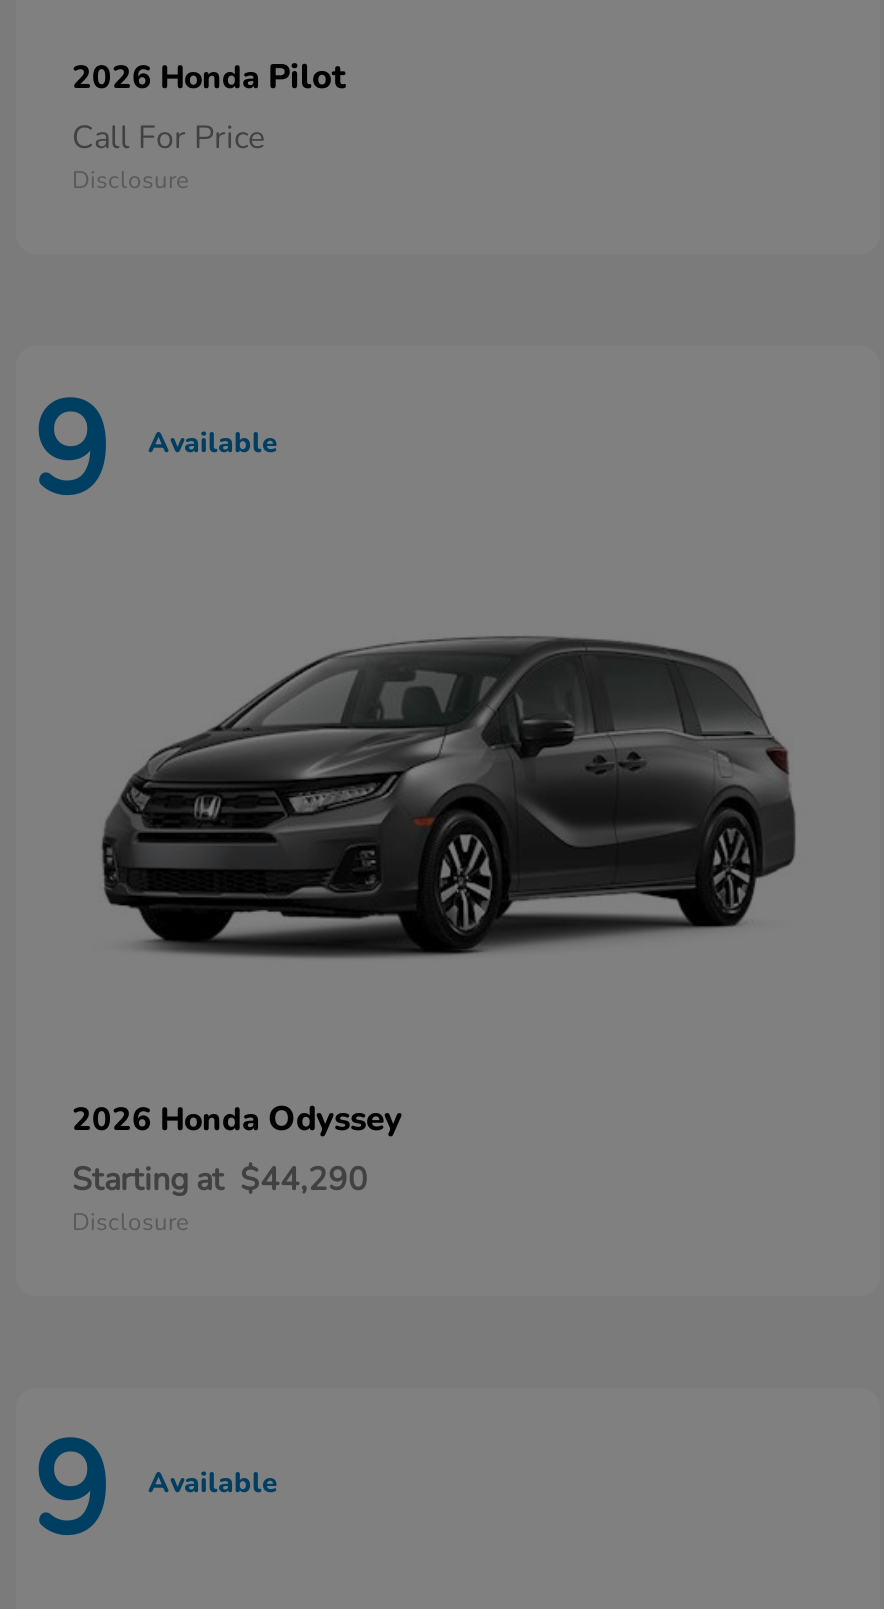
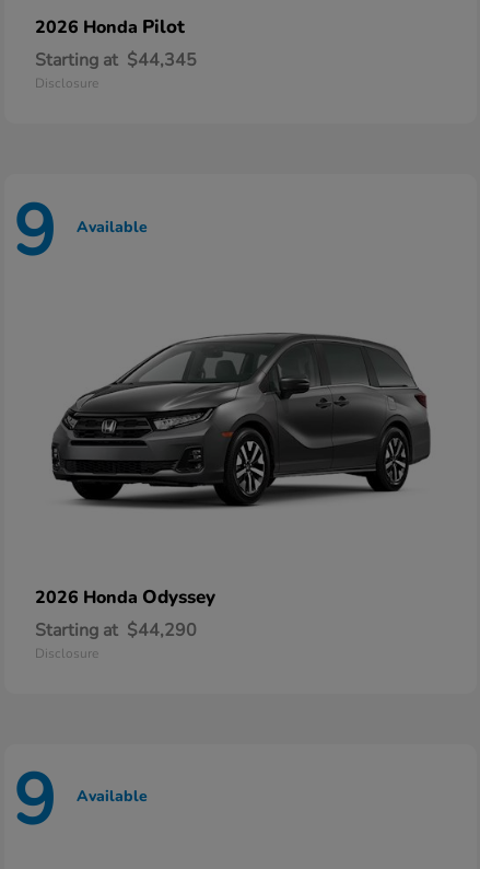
[72,116,266,160] Call For Price -> [35,48,197,72] Starting at $44,345

